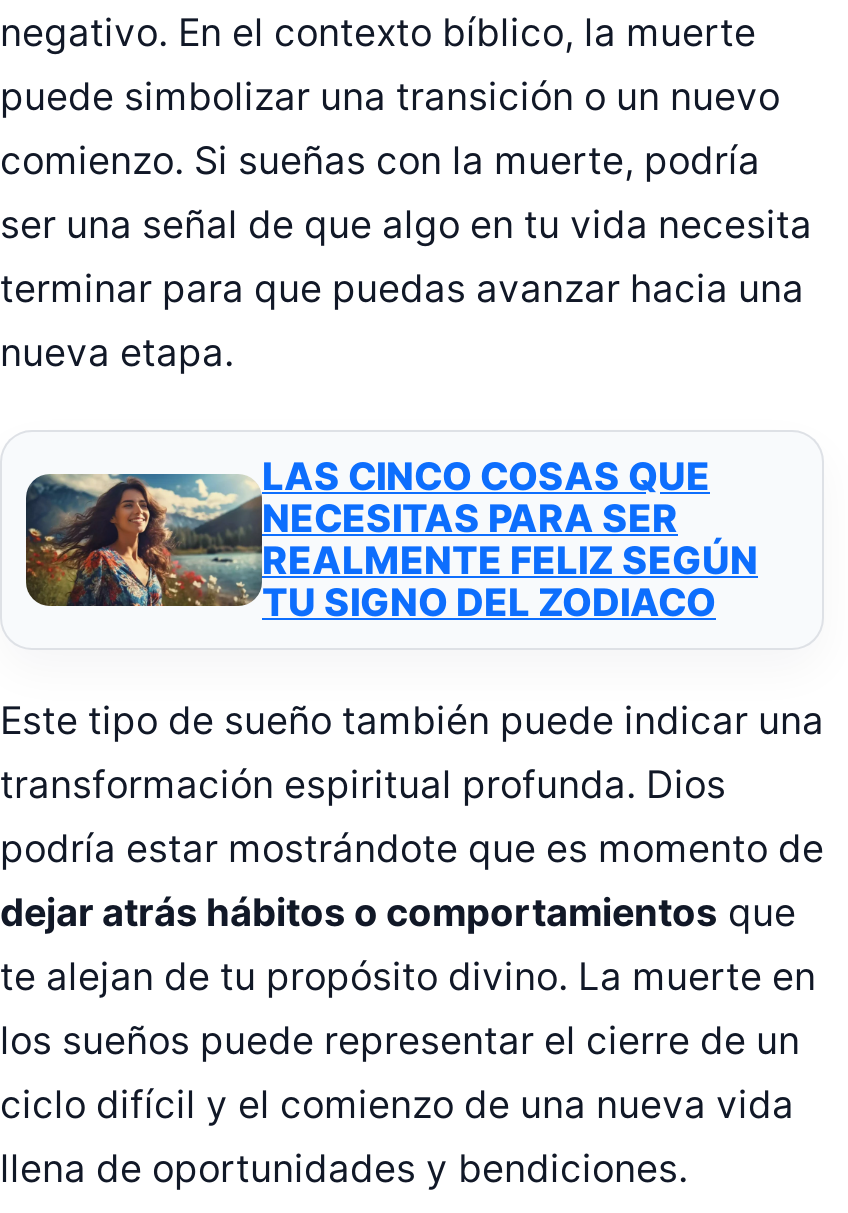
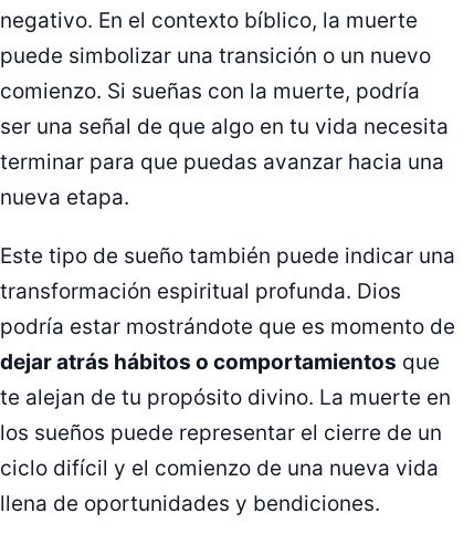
[24,453,758,625] [image] | LAS CINCO COSAS QUE | NECESITAS PARA SER | REALMENTE FELIZ SEGÚN | TU SIGNO DEL ZODIACO -> none

